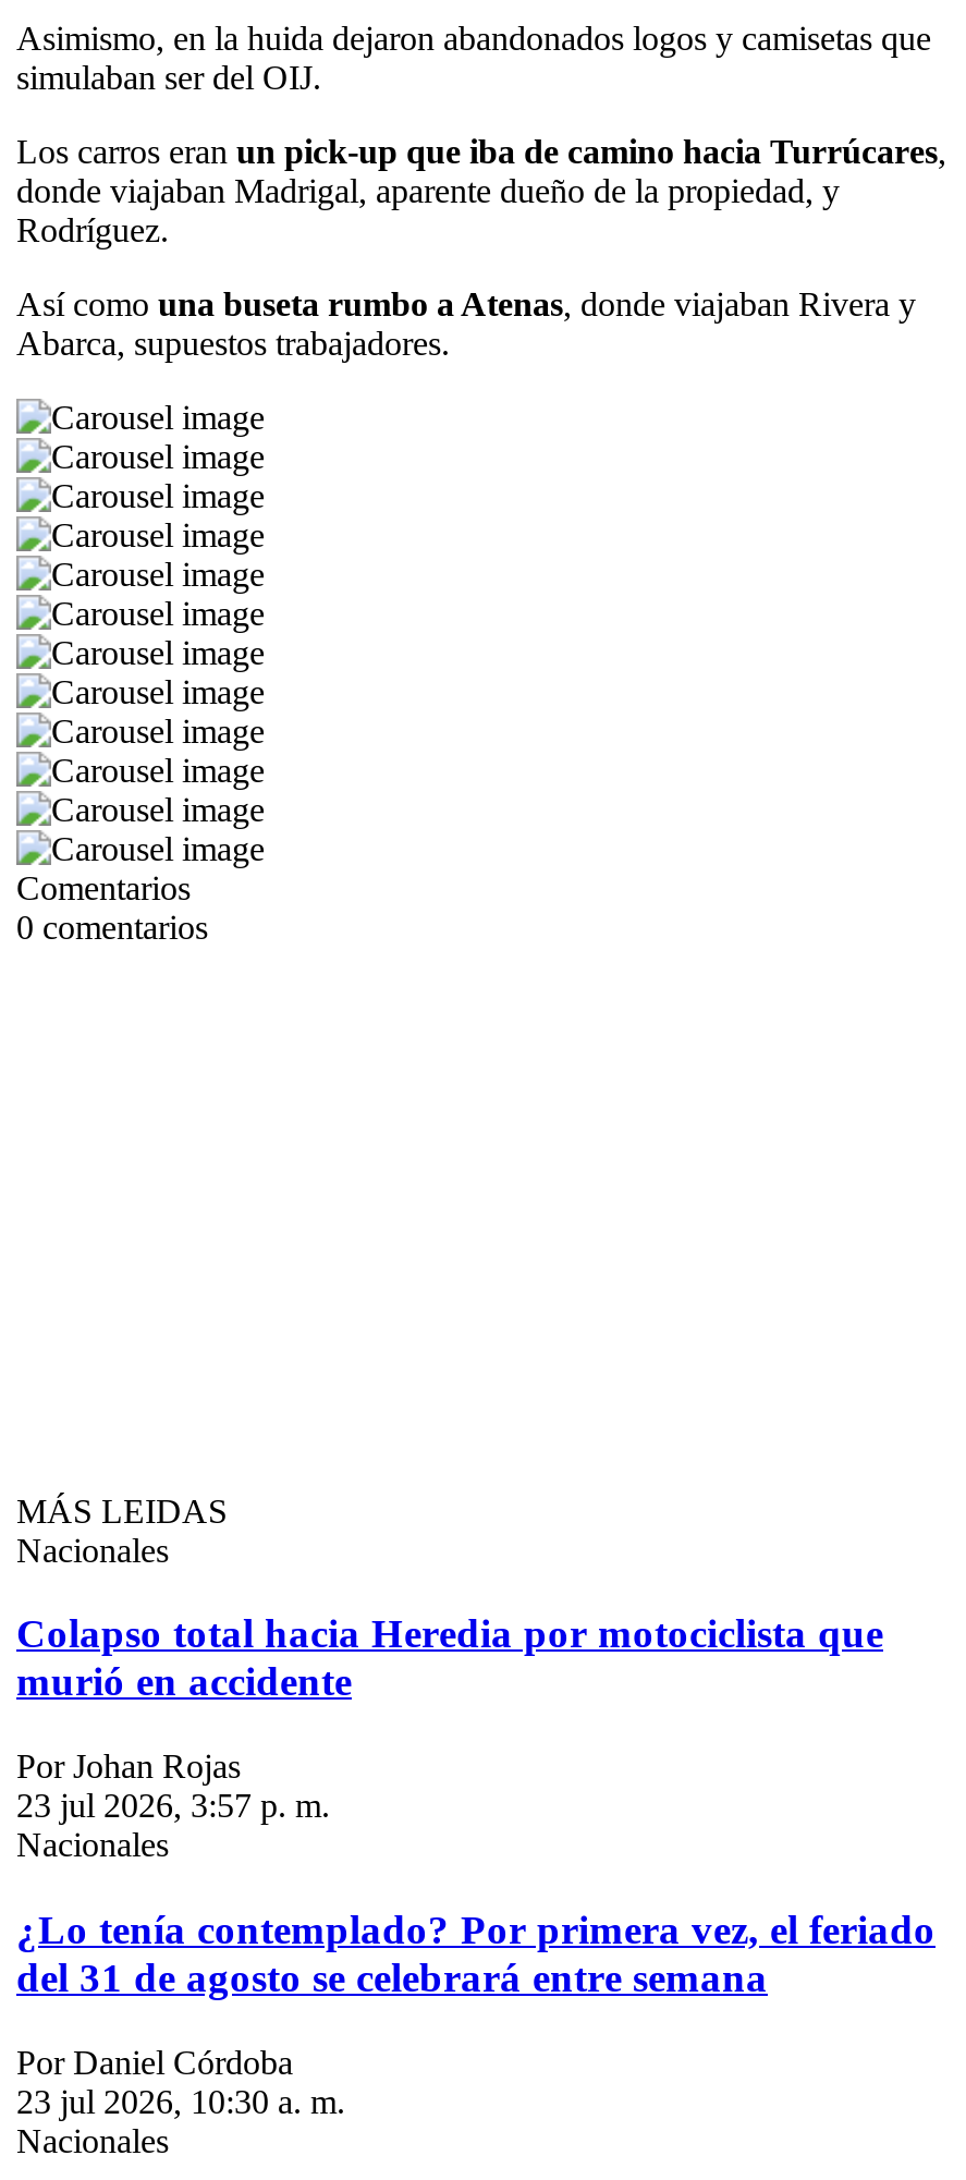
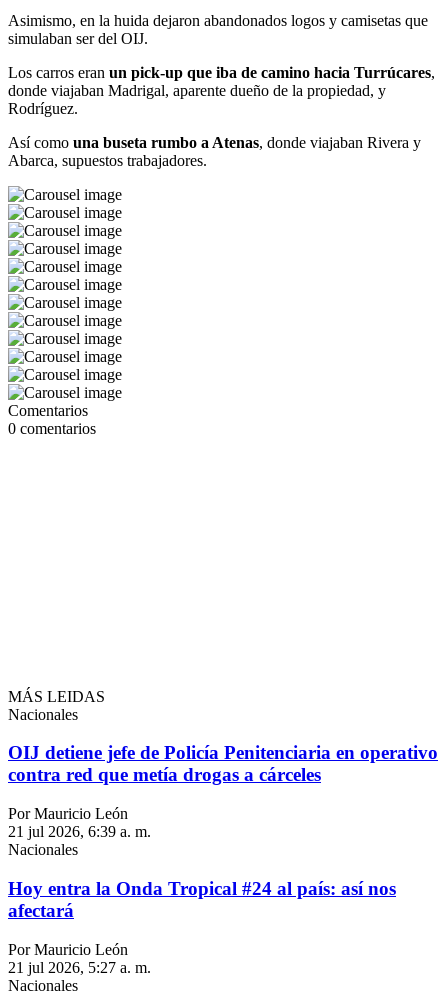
[16,1611,883,1705] Colapso total hacia Heredia por motociclista que | murió en accidente -> [8,742,438,785] OIJ detiene jefe de Policía Penitenciaria en operativo | contra red que metía drogas a cárceles
[16,1748,330,1824] Por Johan Rojas | 23 jul 2026, 3:57 p. m. -> [8,805,151,840] Por Mauricio León | 21 jul 2026, 6:39 a. m.
[16,1906,936,2000] ¿Lo tenía contemplado? Por primera vez, el feriado | del 31 de agosto se celebrará entre semana -> [8,878,396,921] Hoy entra la Onda Tropical #24 al país: así nos | afectará
[16,2043,345,2119] Por Daniel Córdoba | 23 jul 2026, 10:30 a. m. -> [8,941,151,976] Por Mauricio León | 21 jul 2026, 5:27 a. m.

